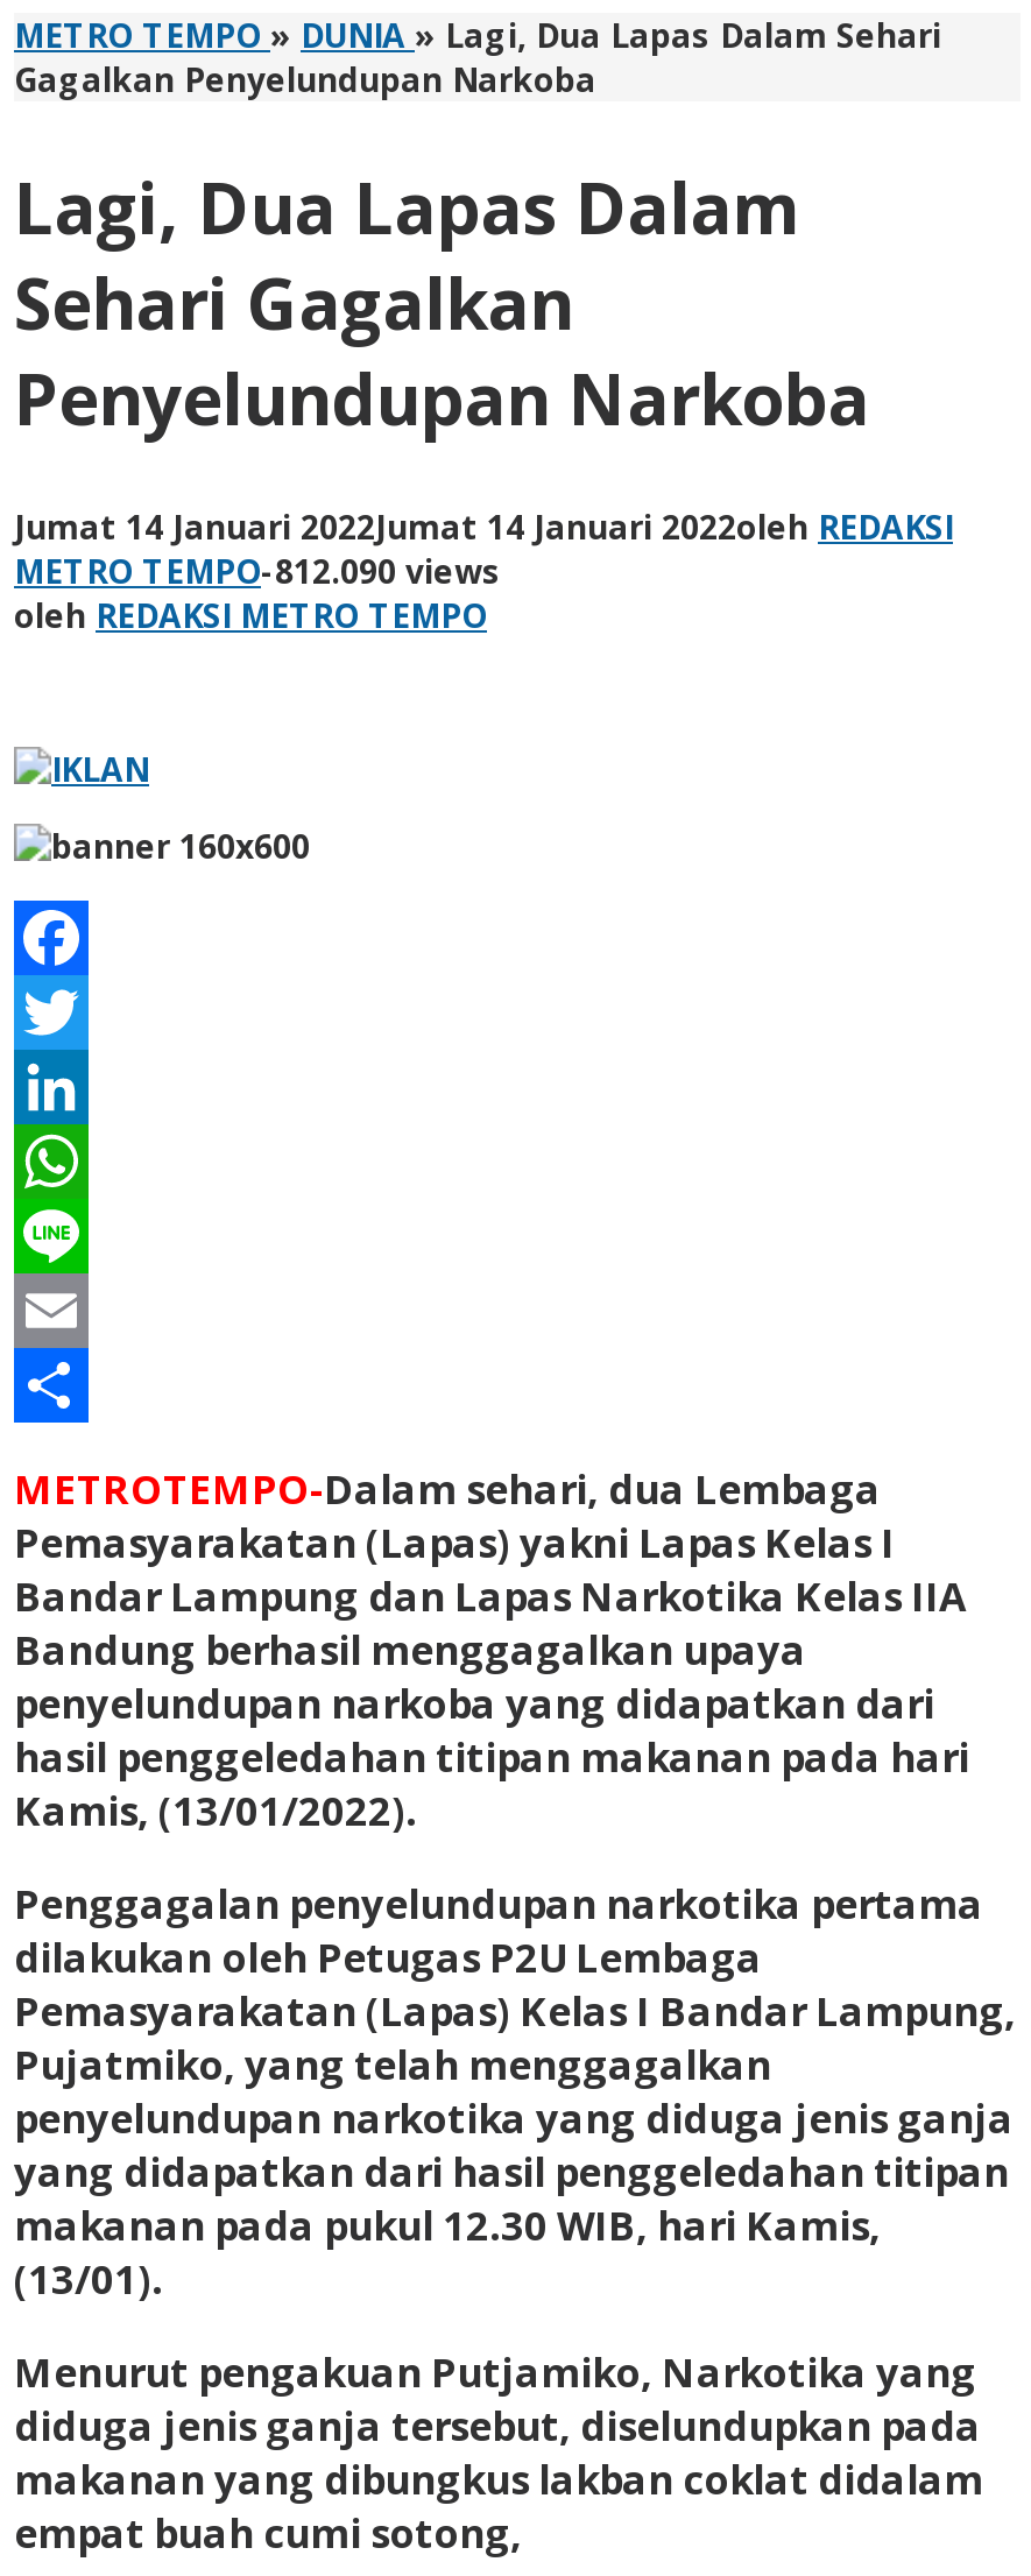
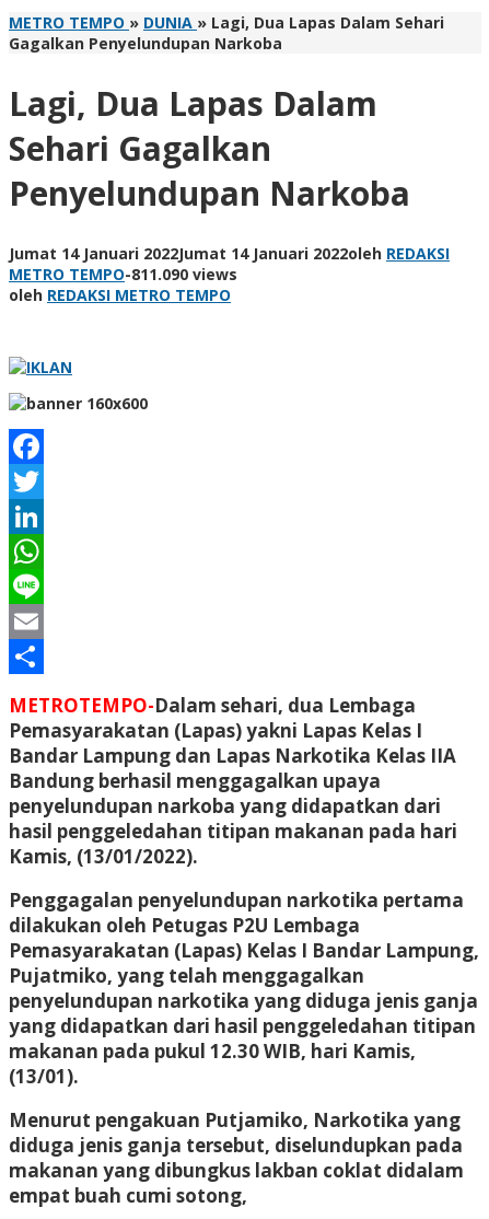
[14,548,501,593] METRO TEMPO-812.090 views -> [9,263,237,284] METRO TEMPO-811.090 views

